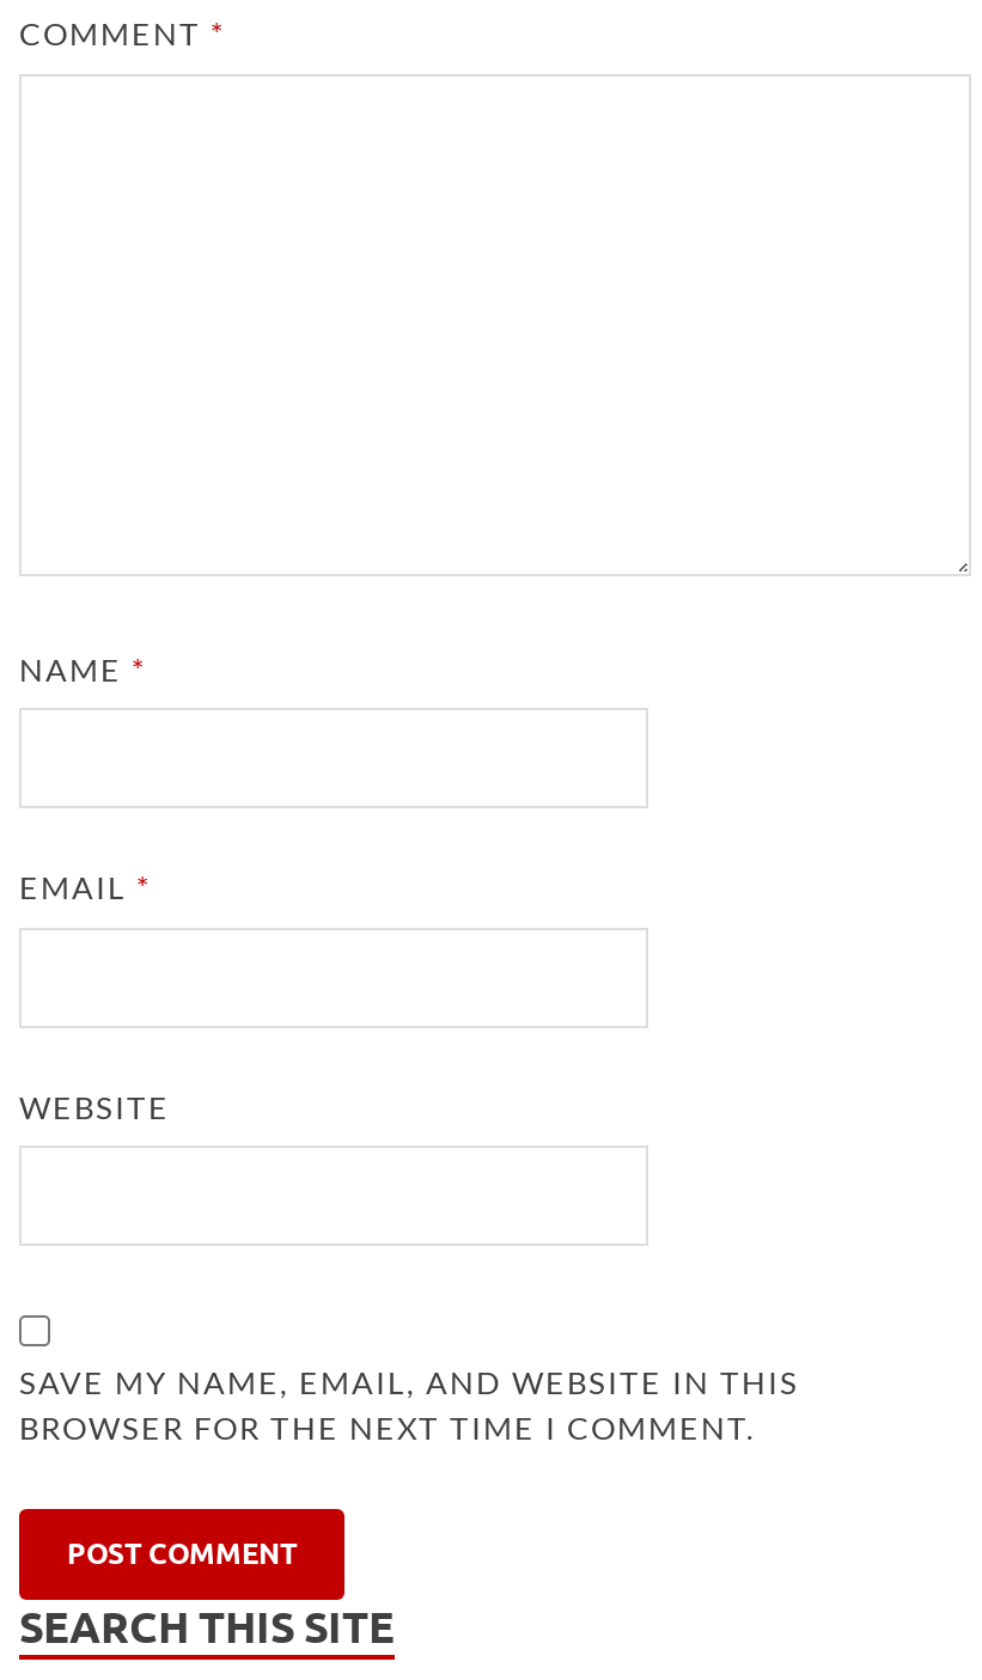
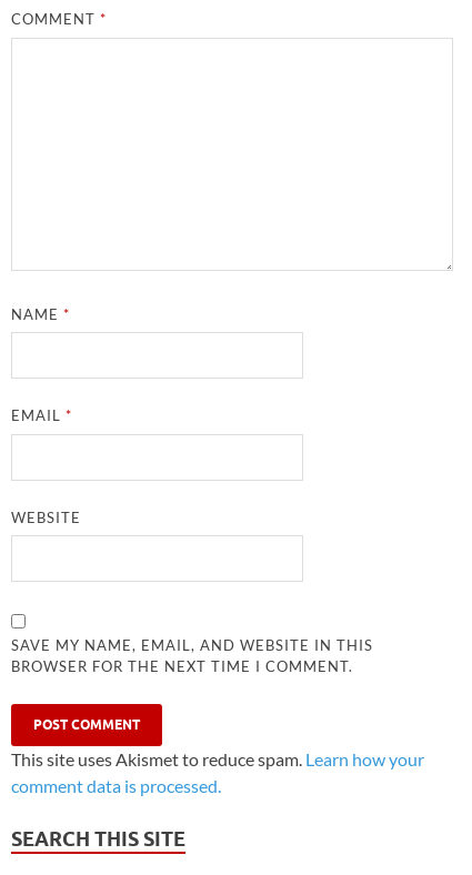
none -> [11,749,424,796] This site uses Akismet to reduce spam. Learn how your | comment data is processed.

